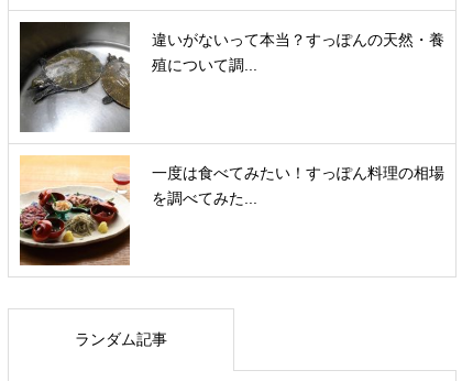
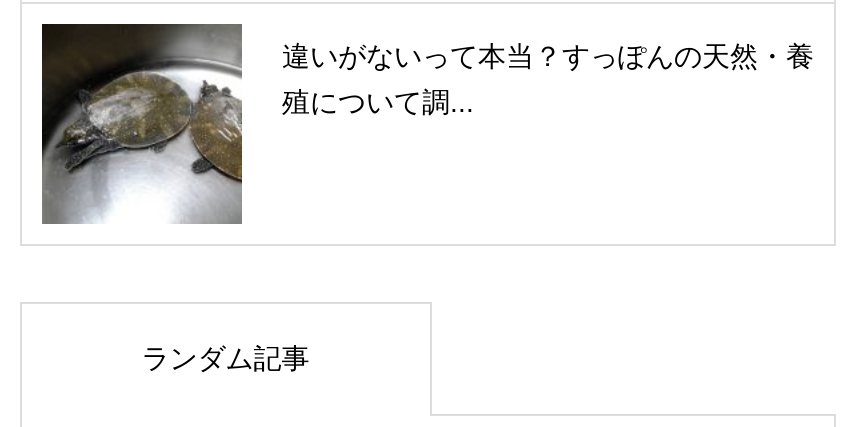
[19,155,444,266] [image] | 一度は食べてみたい！すっぽん料理の相場 | を調べてみた... -> none

